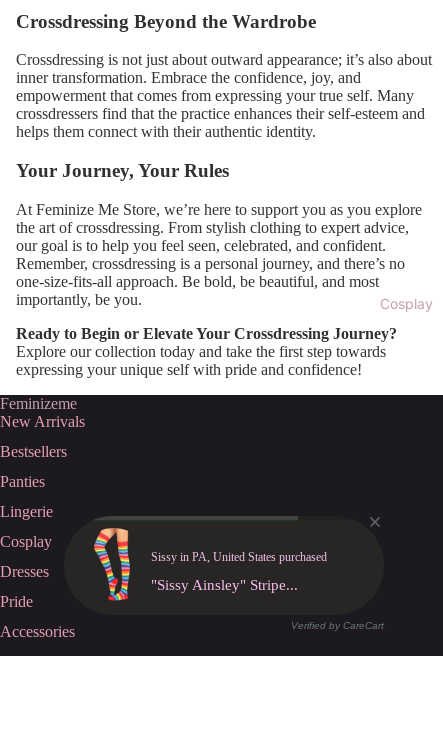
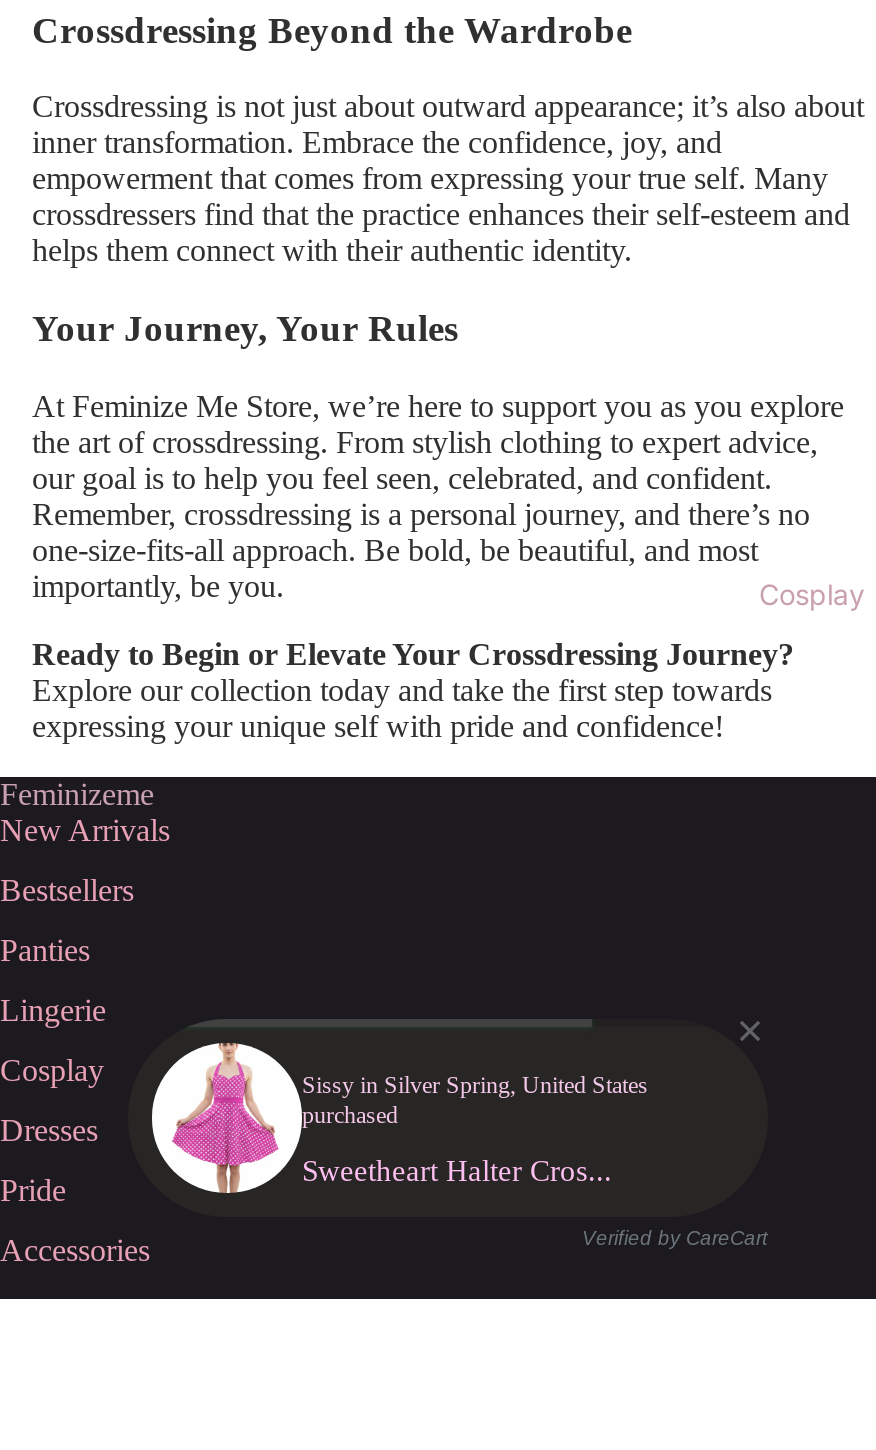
[76,528,327,603] [image] | Sissy in PA, United States purchased -> [150,1043,648,1195] [image] | Sissy in Silver Spring, United States | purchased
[151,576,298,592] "Sissy Ainsley" Stripe... -> [302,1155,612,1187] Sweetheart Halter Cros...

